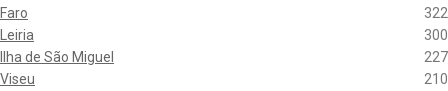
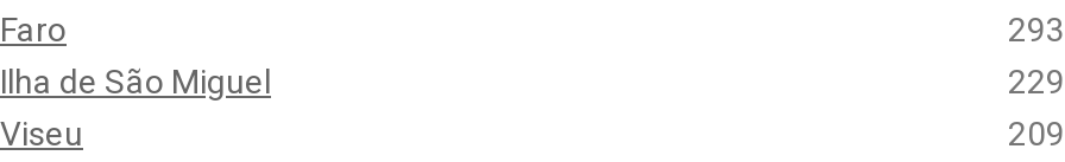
[0,5,448,43] 322 | Leiria | 300 -> [1008,11,1065,48] 293
[424,49,448,65] 227 -> [1008,63,1065,101] 229
[424,71,448,87] 210 -> [1008,115,1065,153] 209

